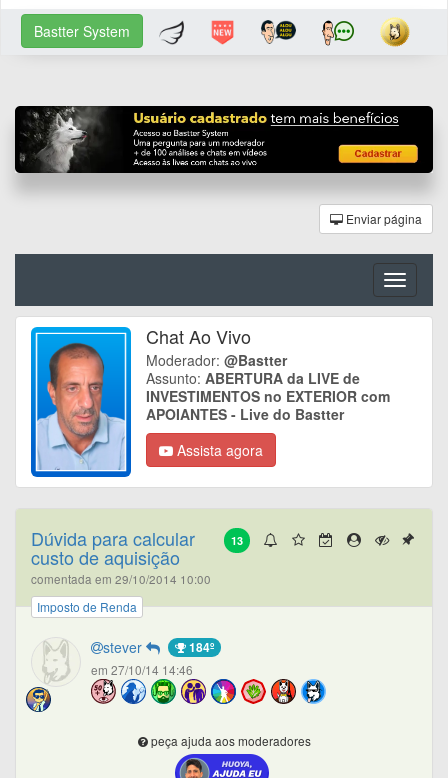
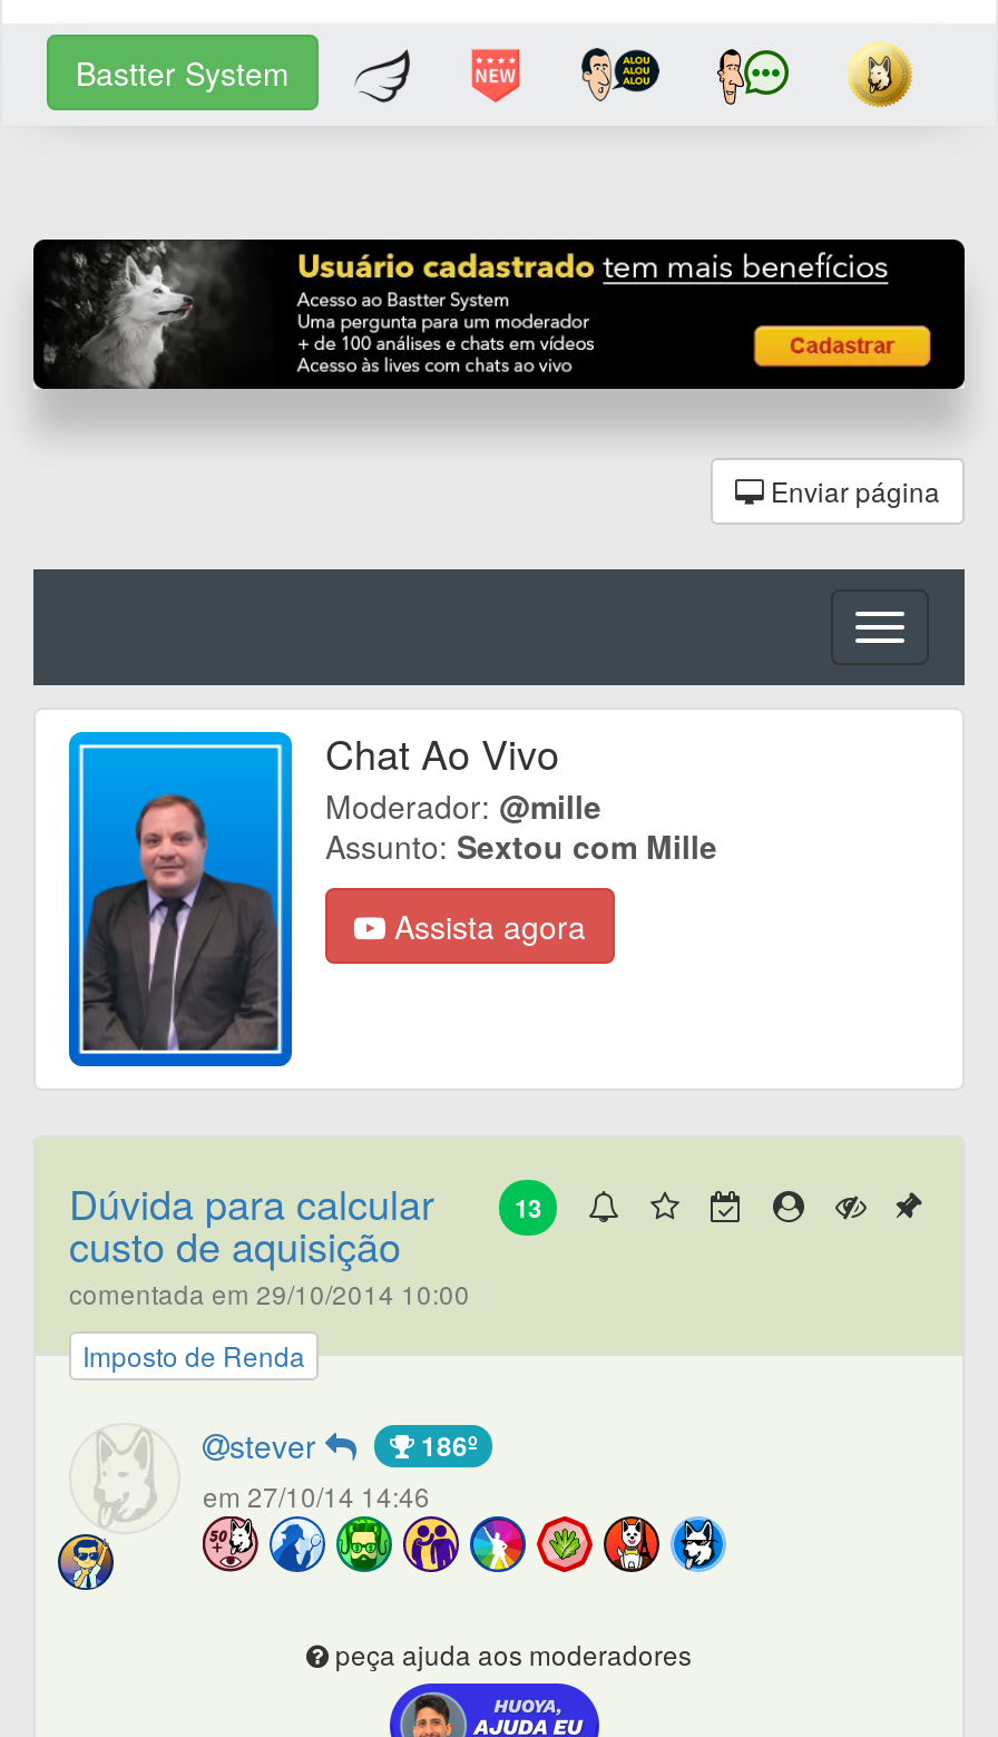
[36,342,390,471] [image] | Moderador: @Bastter | Assunto: ABERTURA da LIVE de | INVESTIMENTOS no EXTERIOR com | APOIANTES - Live do Bastter -> [80,768,717,1053] [image] | Moderador: @mille | Assunto: Sextou com Mille
moved [173,440,263,460] -> [385,903,586,947]: Assista agora
[186,638,214,656] 184º -> [414,1426,477,1466] 186º

